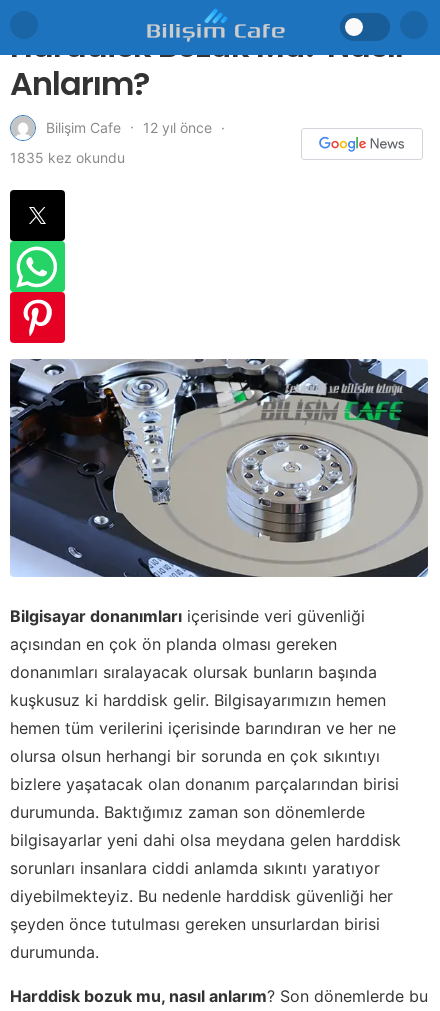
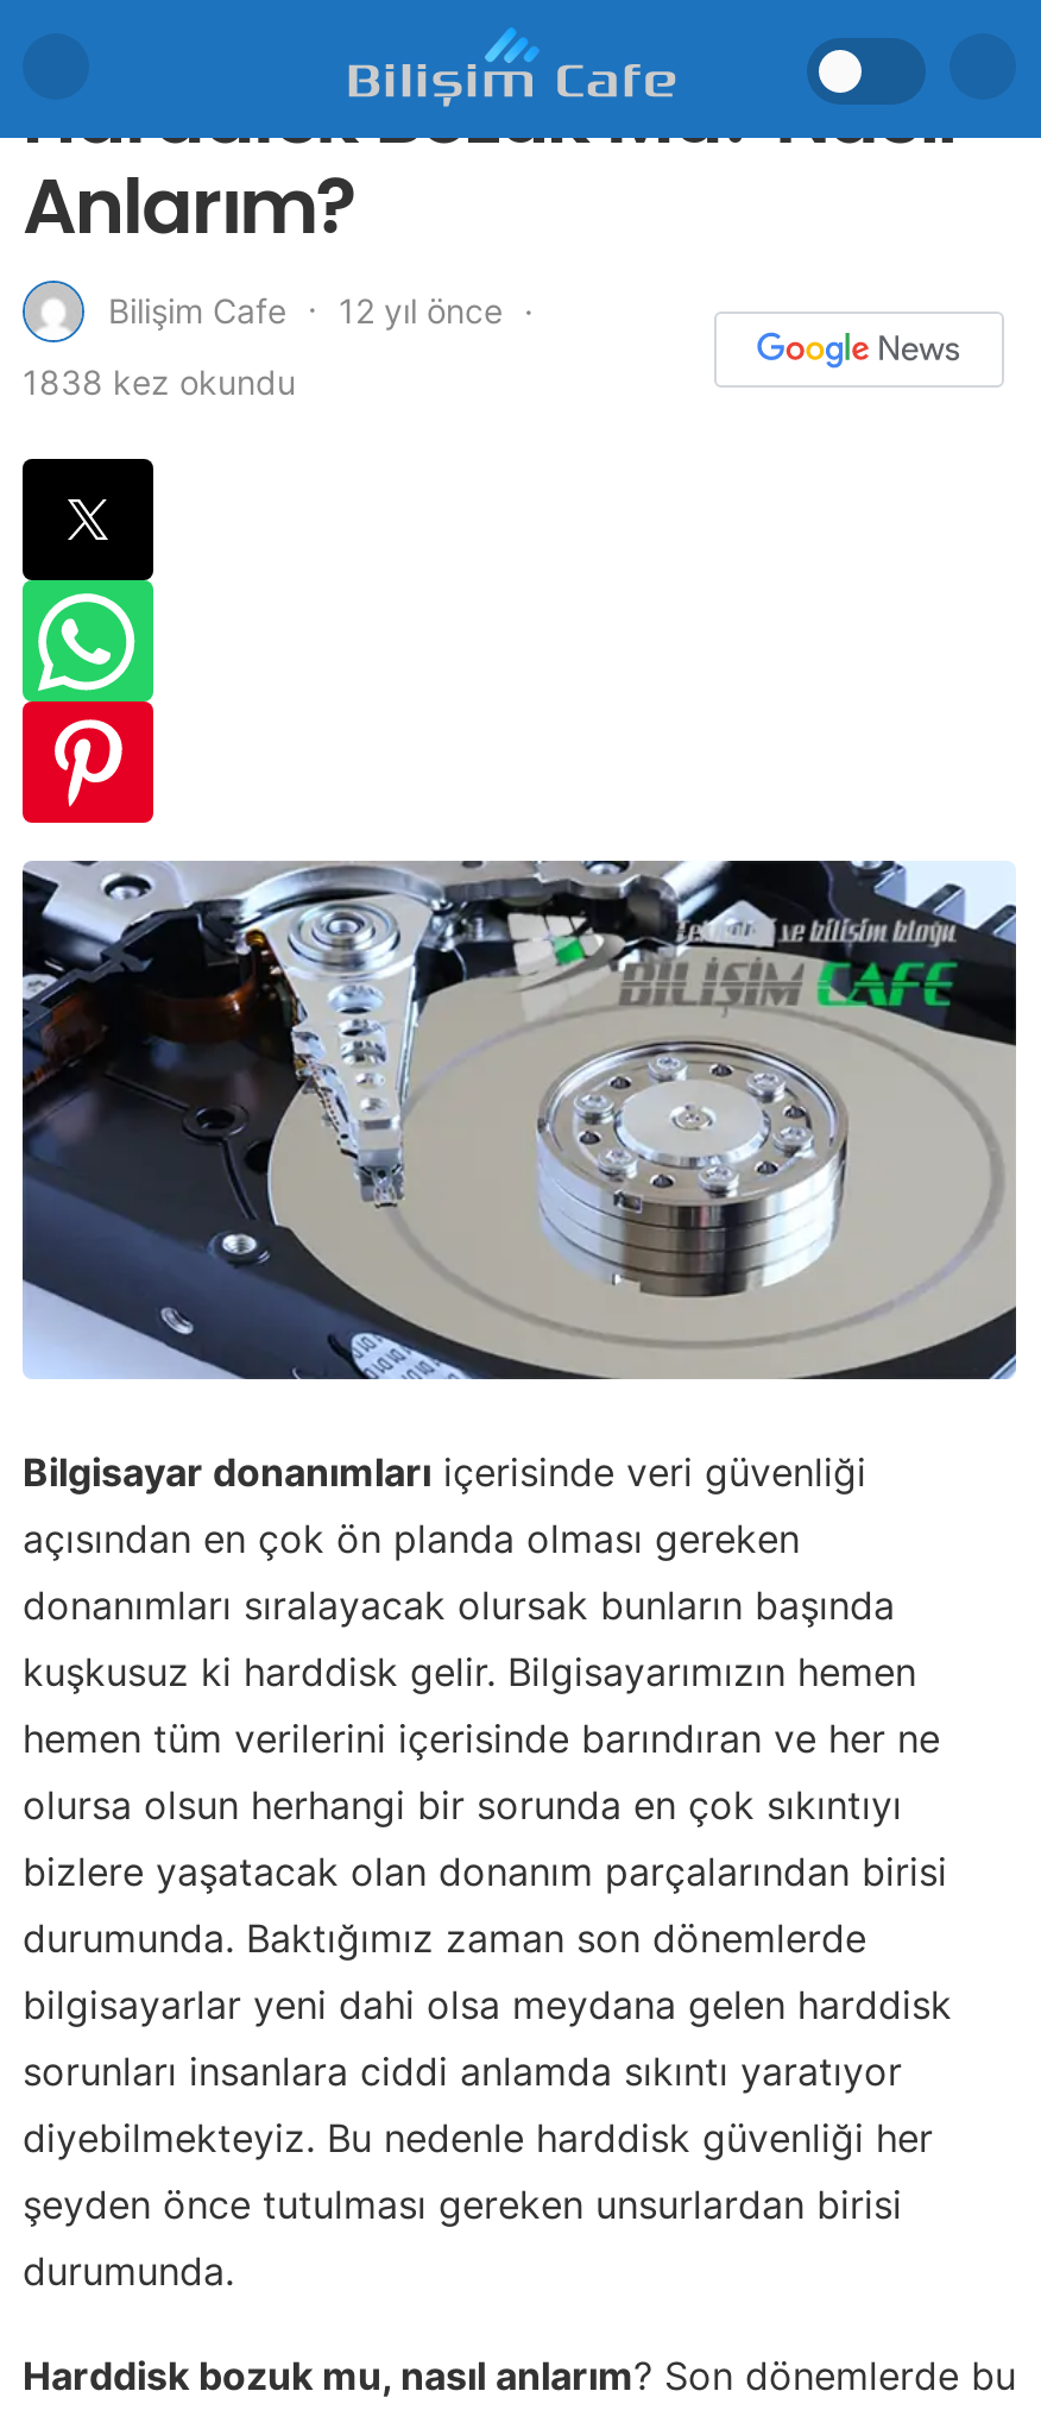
[10,149,125,166] 1835 kez okundu -> [23,362,296,402] 1838 kez okundu

